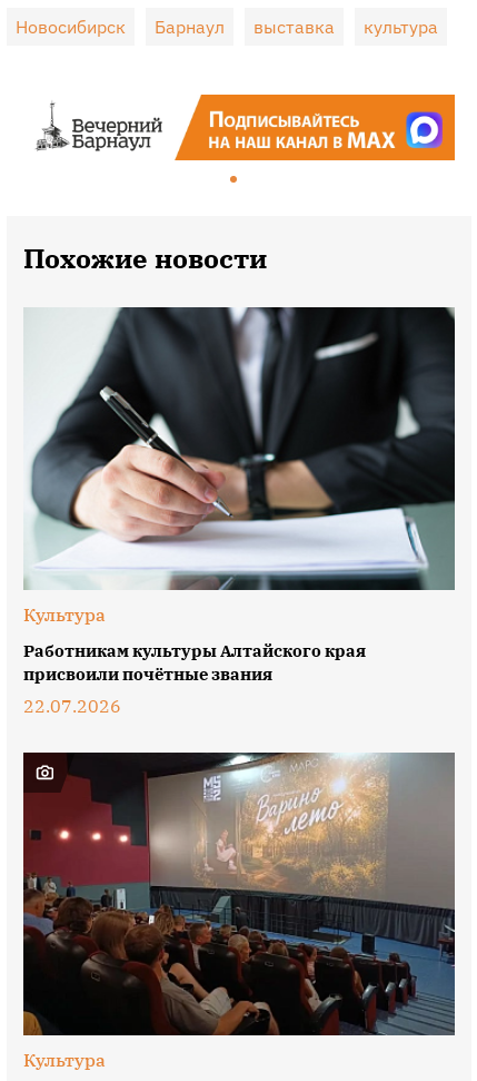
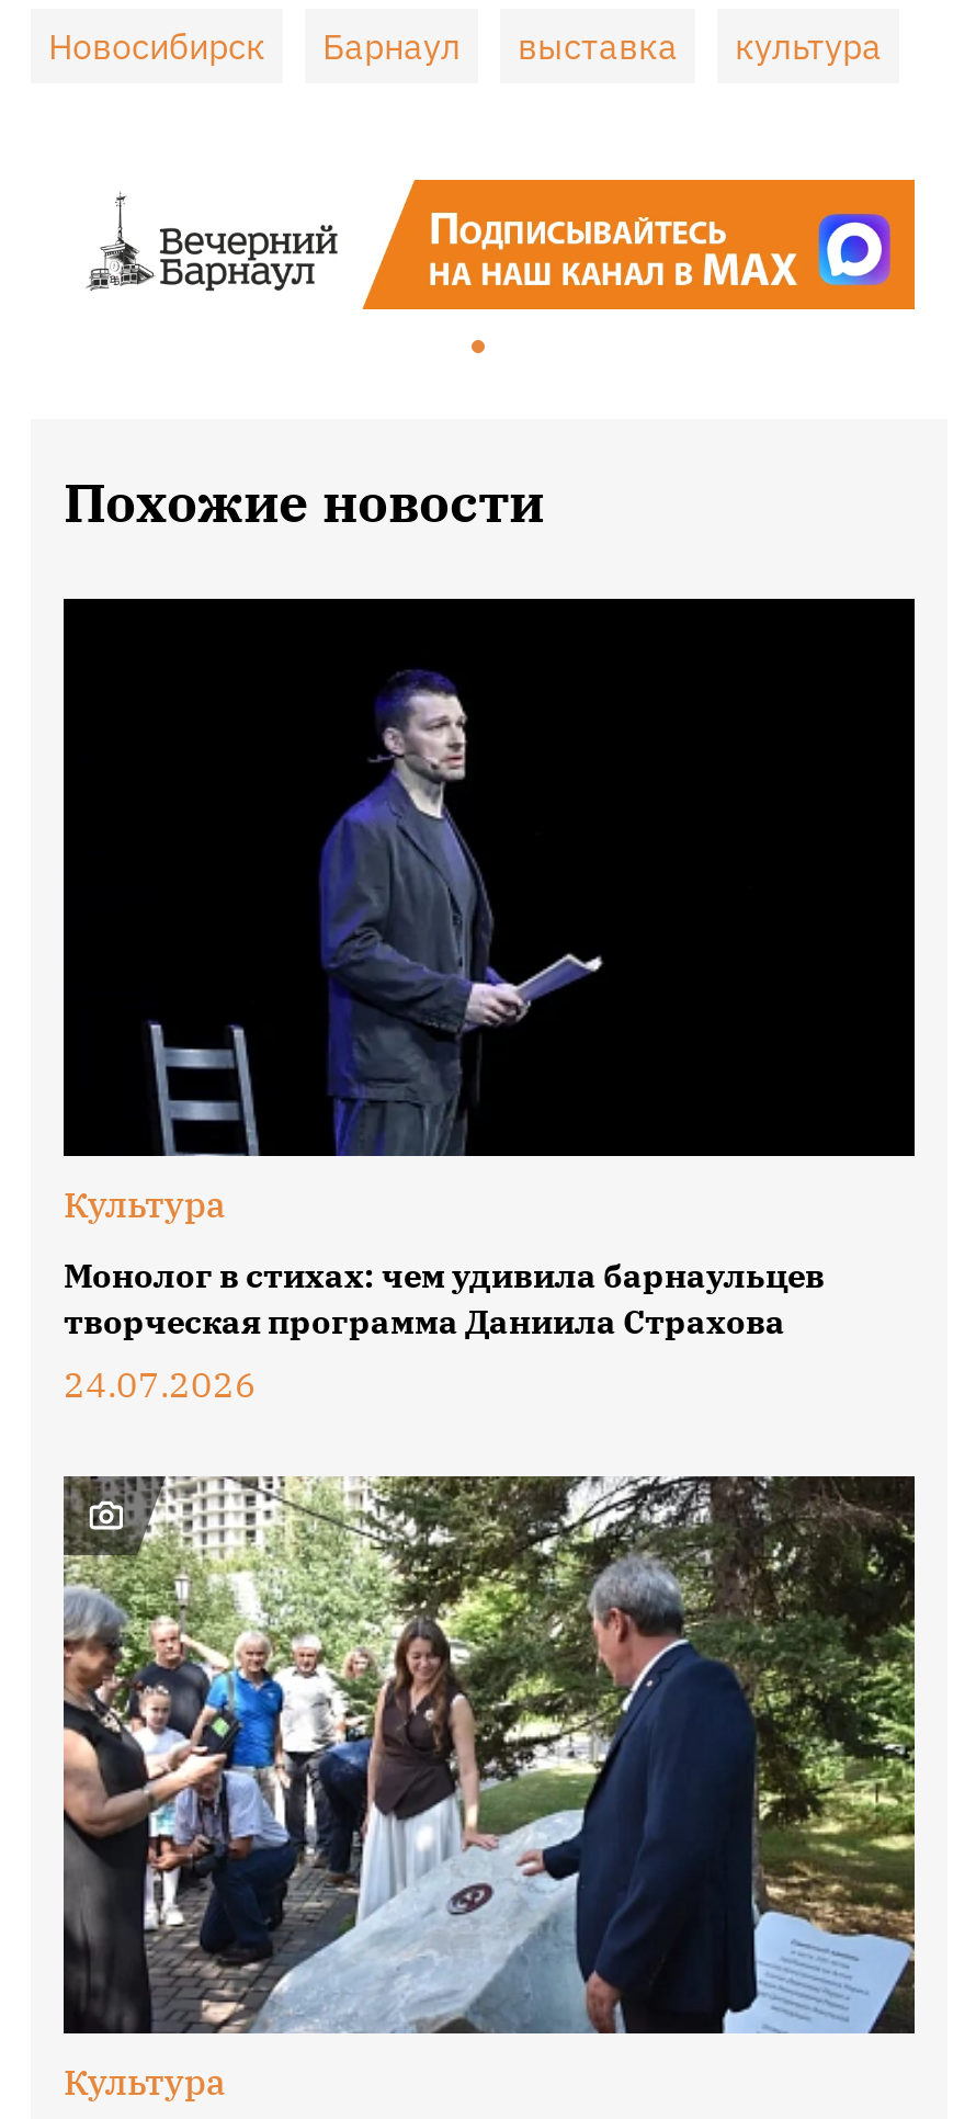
[23,306,456,591] [image] -> [61,597,917,1158] [image]
[23,640,366,717] Работникам культуры Алтайского края | присвоили почётные звания | 22.07.2026 -> [64,1255,825,1407] Монолог в стихах: чем удивила барнаульцев | творческая программа Даниила Страхова | 24.07.2026
[22,751,456,1036] [image] -> [61,1474,917,2036] [image]

